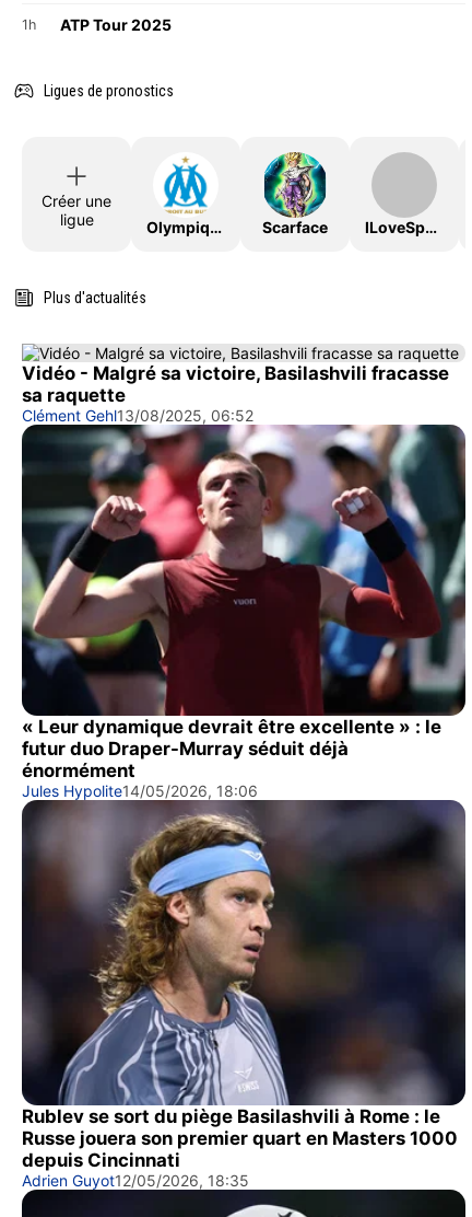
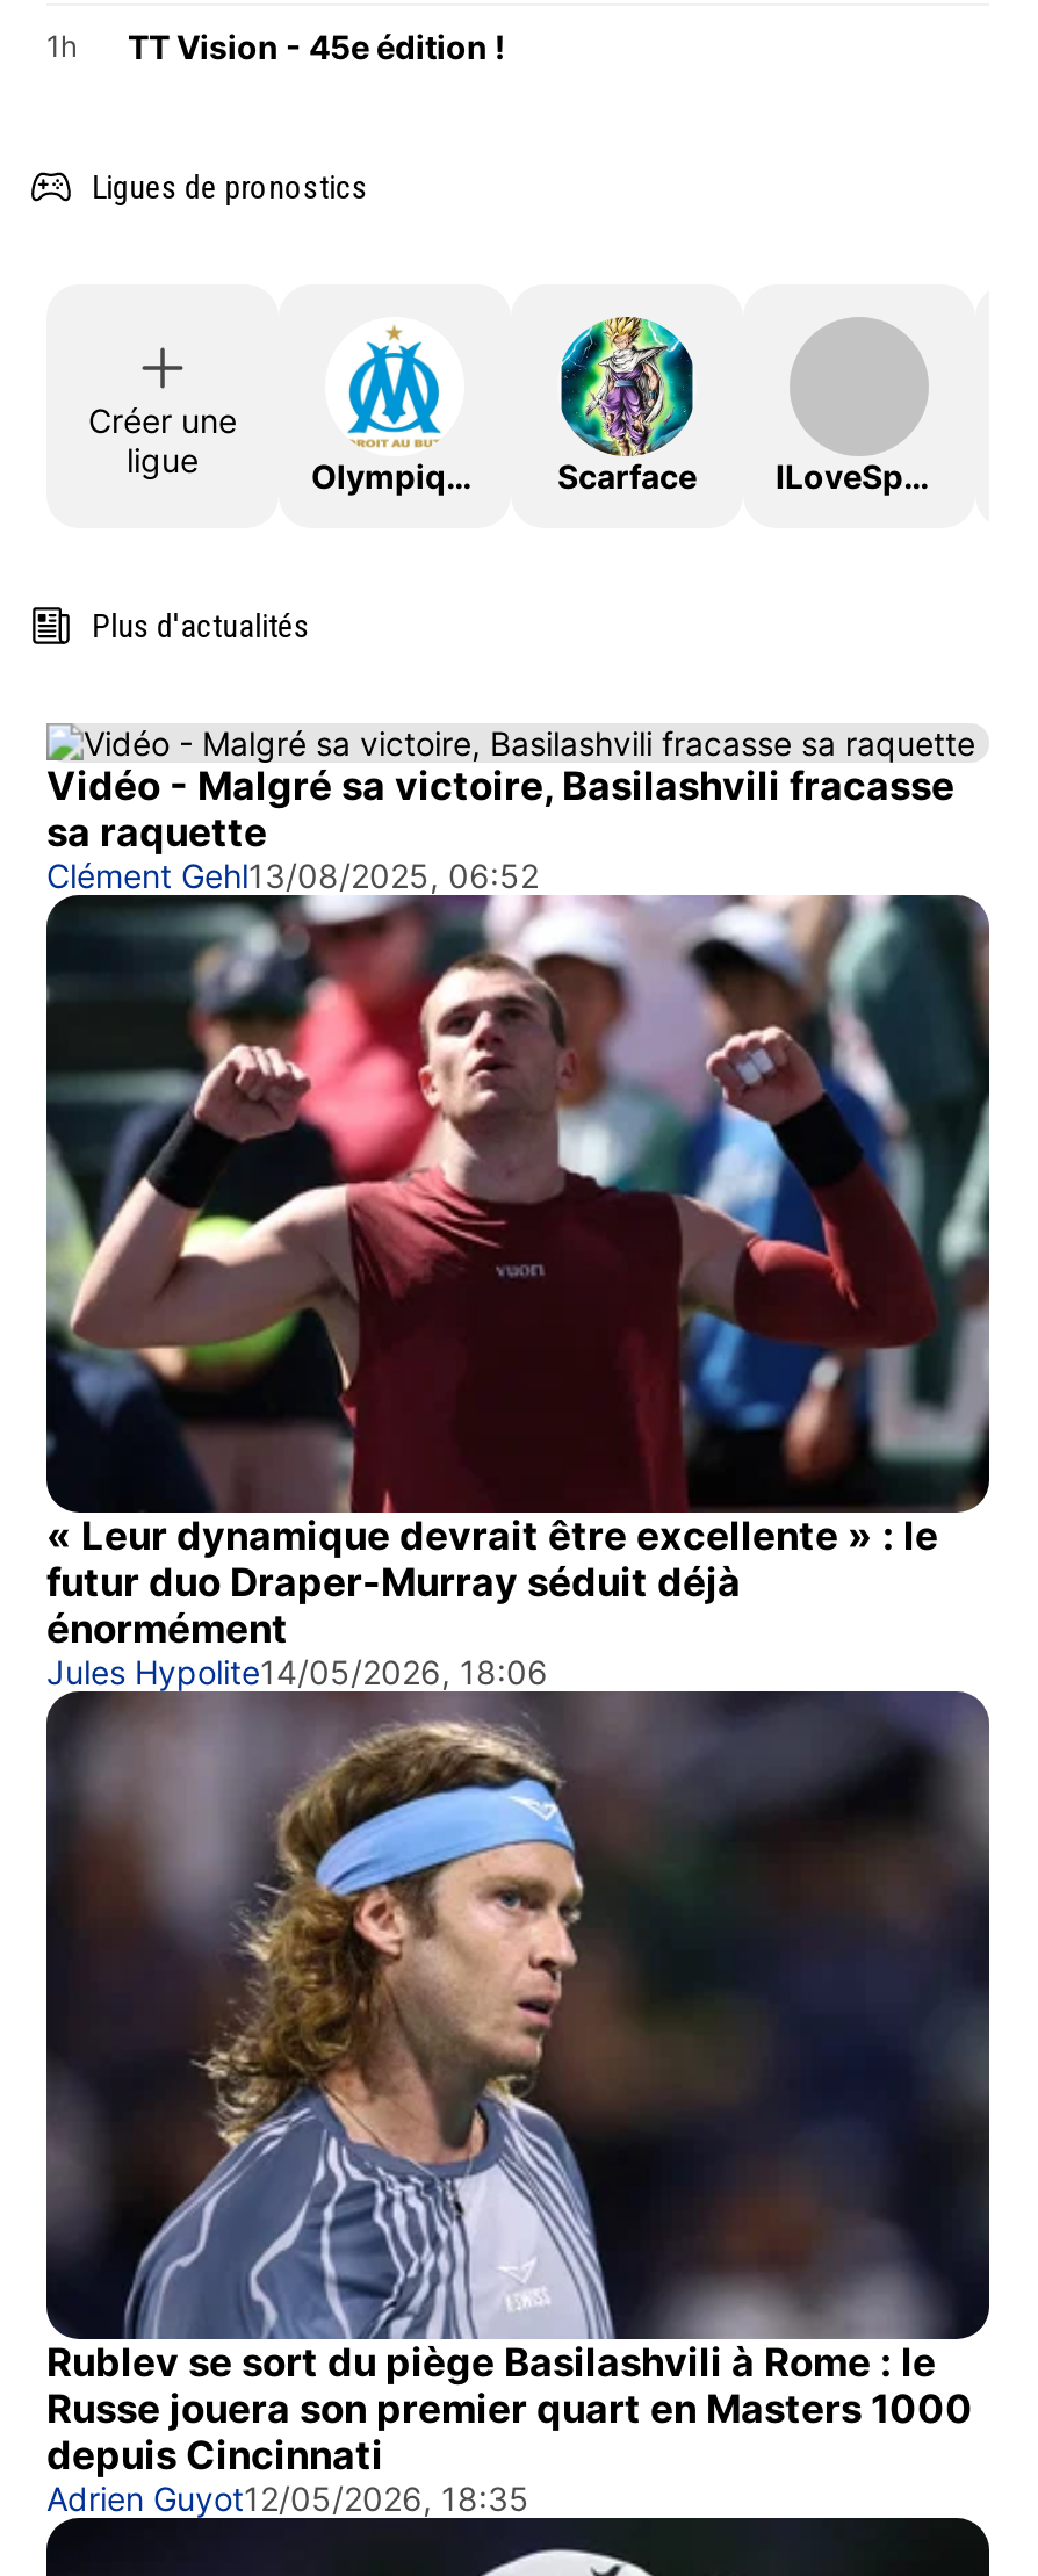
[60,16,172,34] ATP Tour 2025 -> [128,27,506,67] TT Vision - 45e édition !

